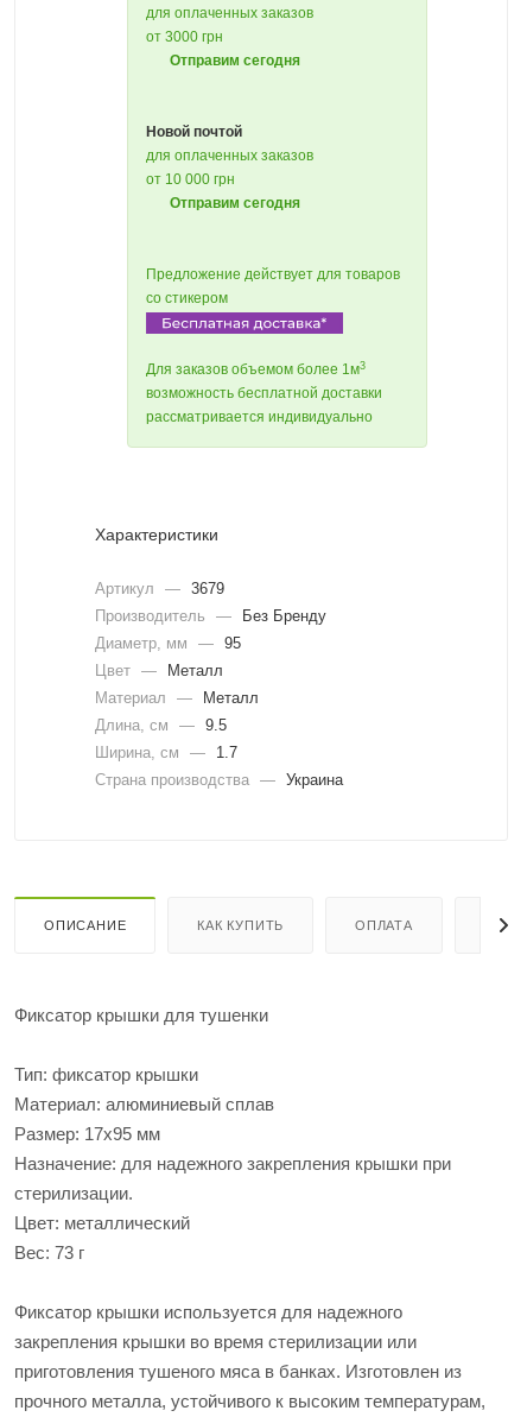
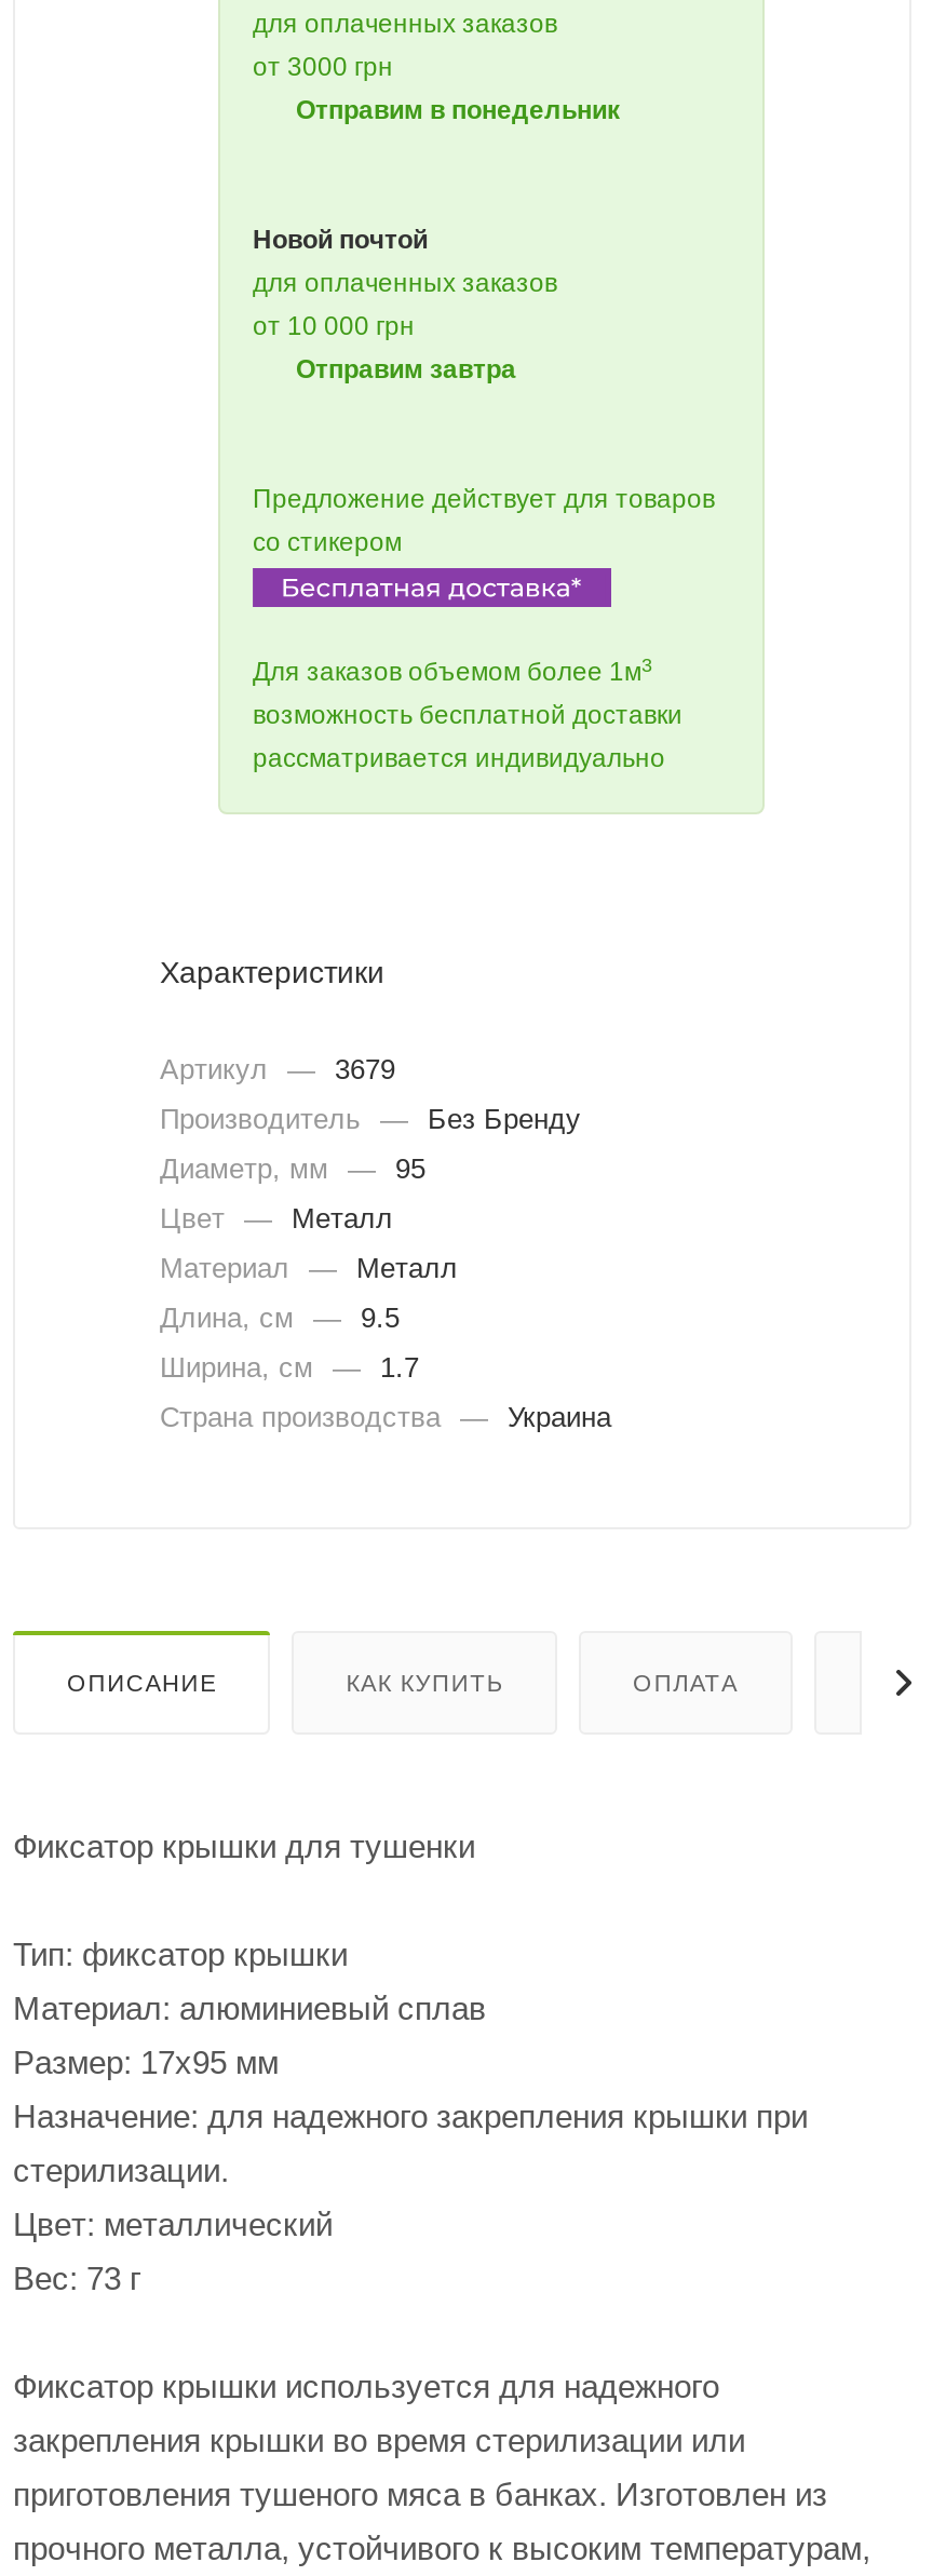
[170,52,300,69] Отправим сегодня -> [296,95,620,125] Отправим в понедельник
[170,195,300,211] Отправим сегодня -> [296,354,516,385] Отправим завтра

